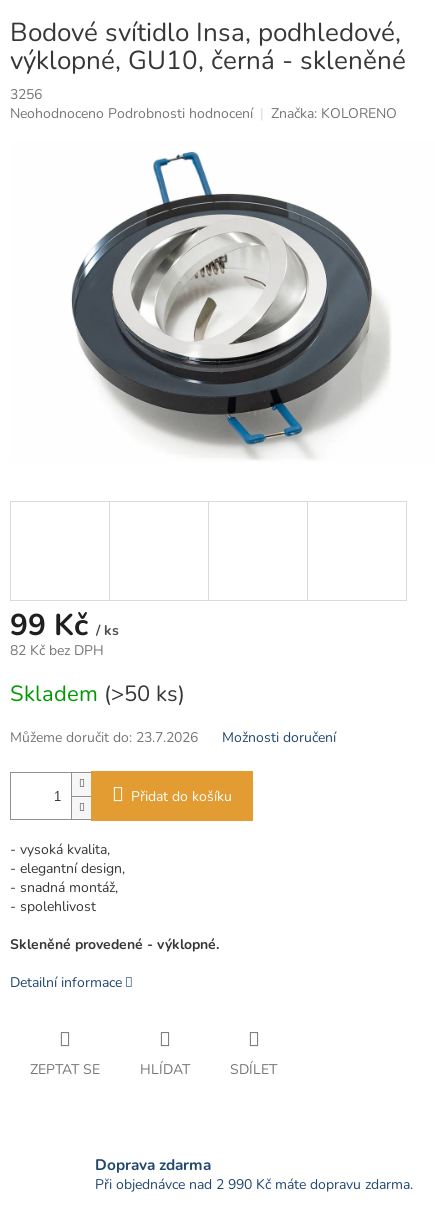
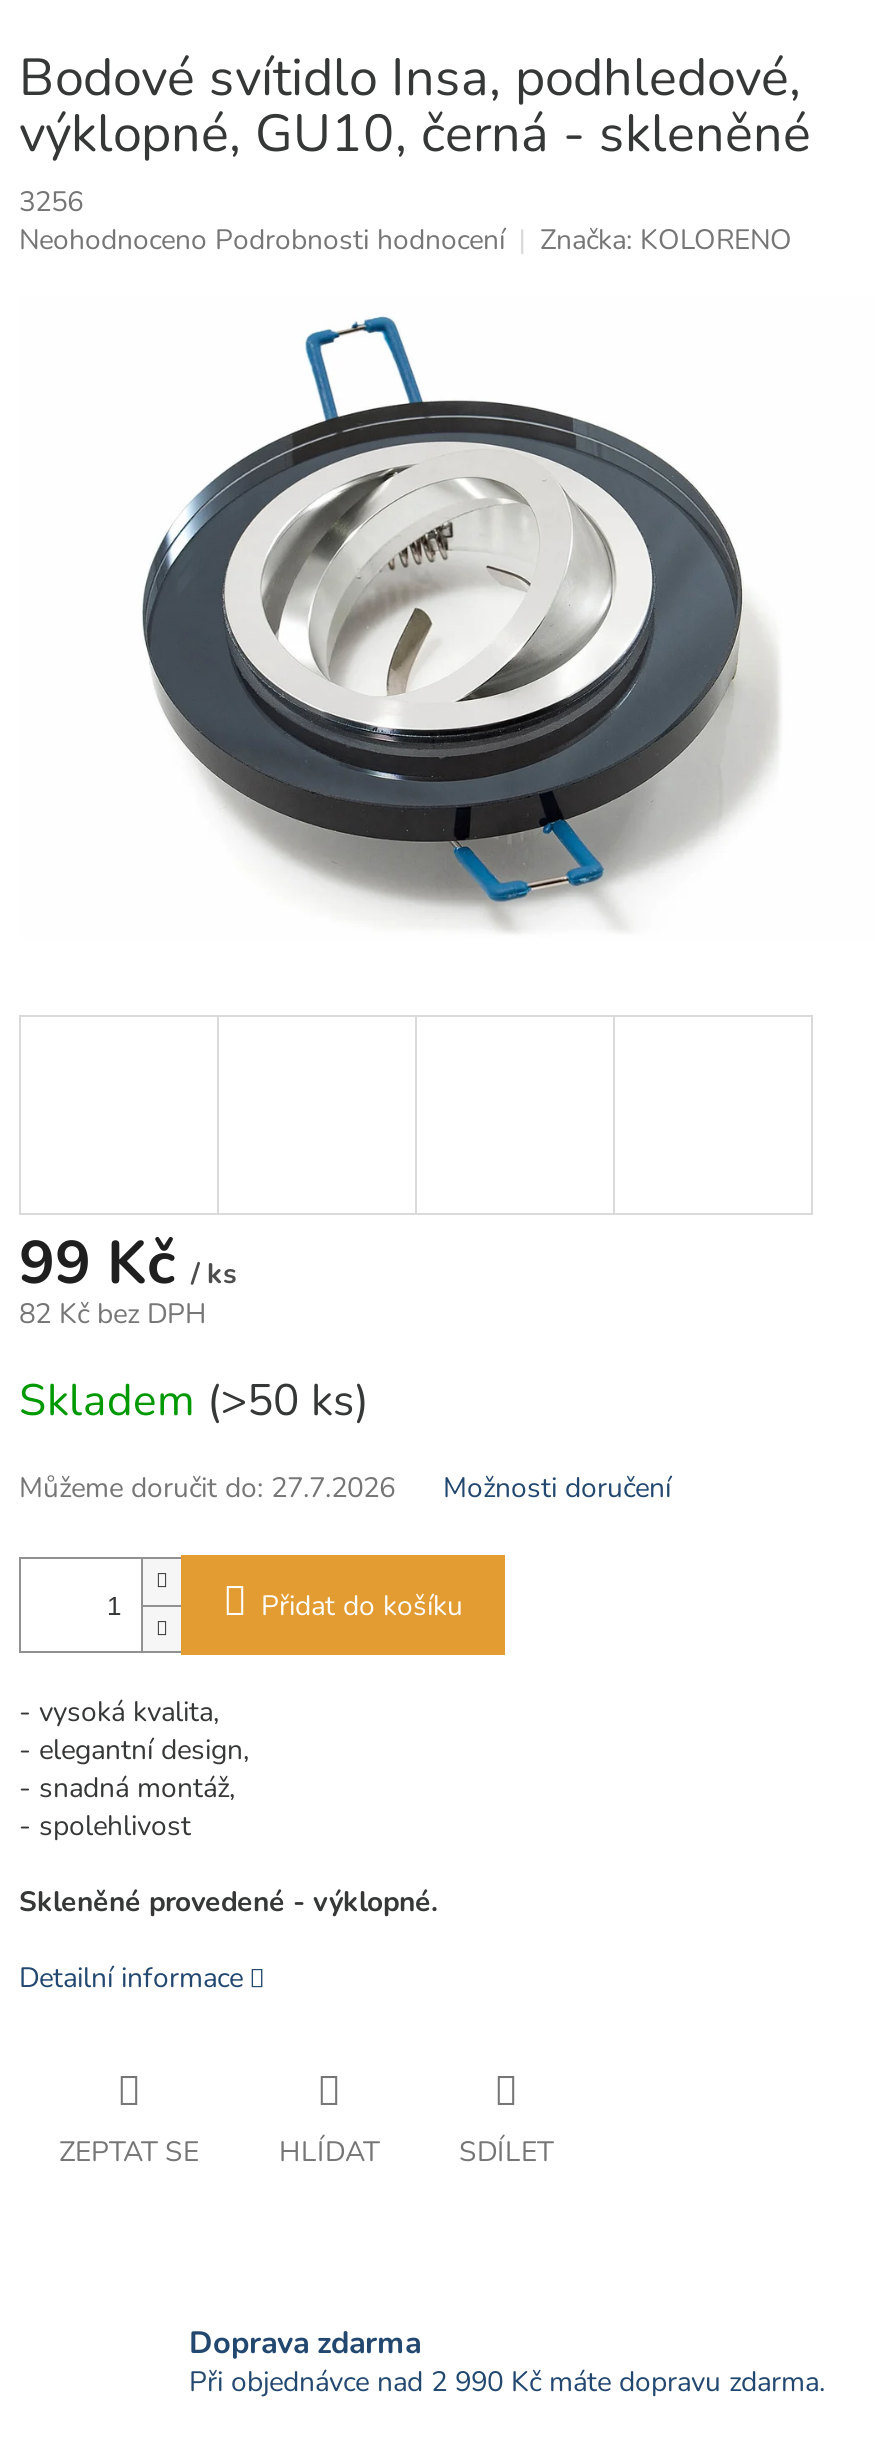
[10,728,198,747] Můžeme doručit do: 23.7.2026 -> [19,1470,395,1508] Můžeme doručit do: 27.7.2026

